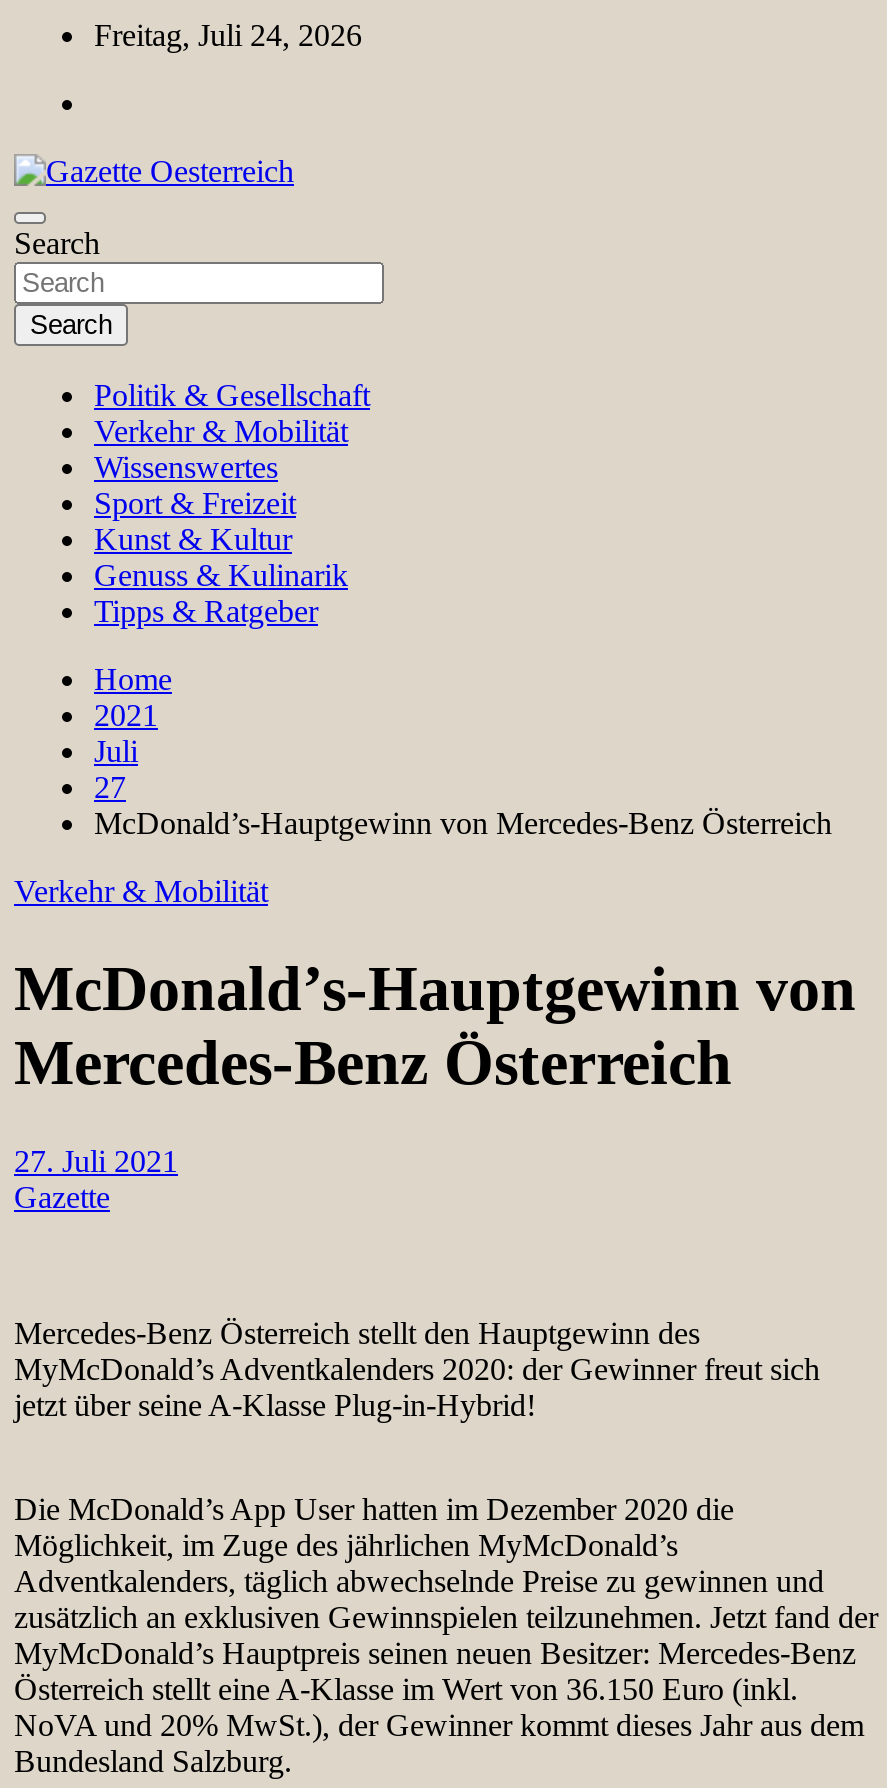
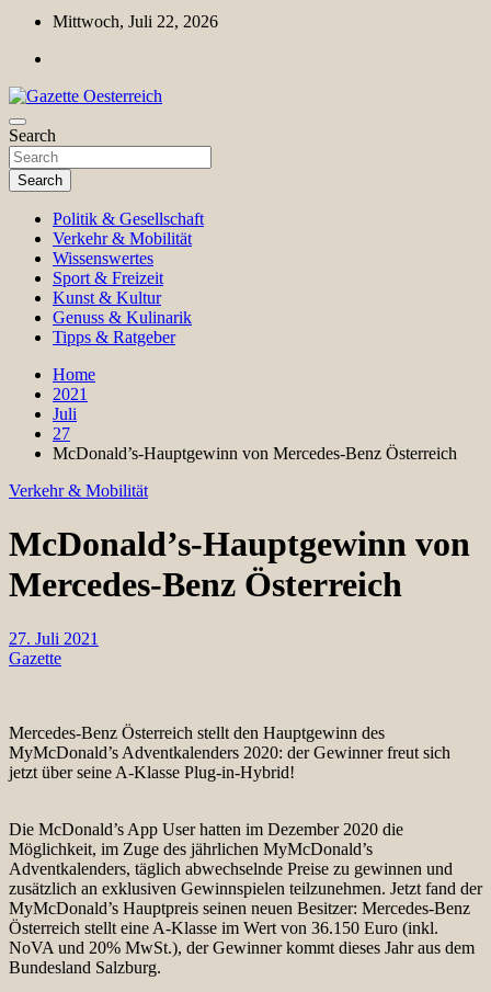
[94,18,362,52] Freitag, Juli 24, 2026 -> [53,12,218,31] Mittwoch, Juli 22, 2026

